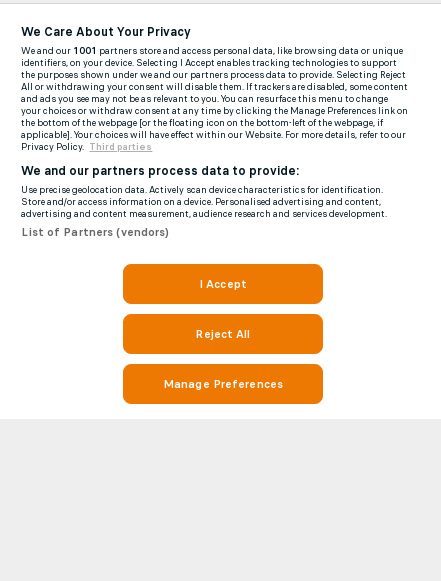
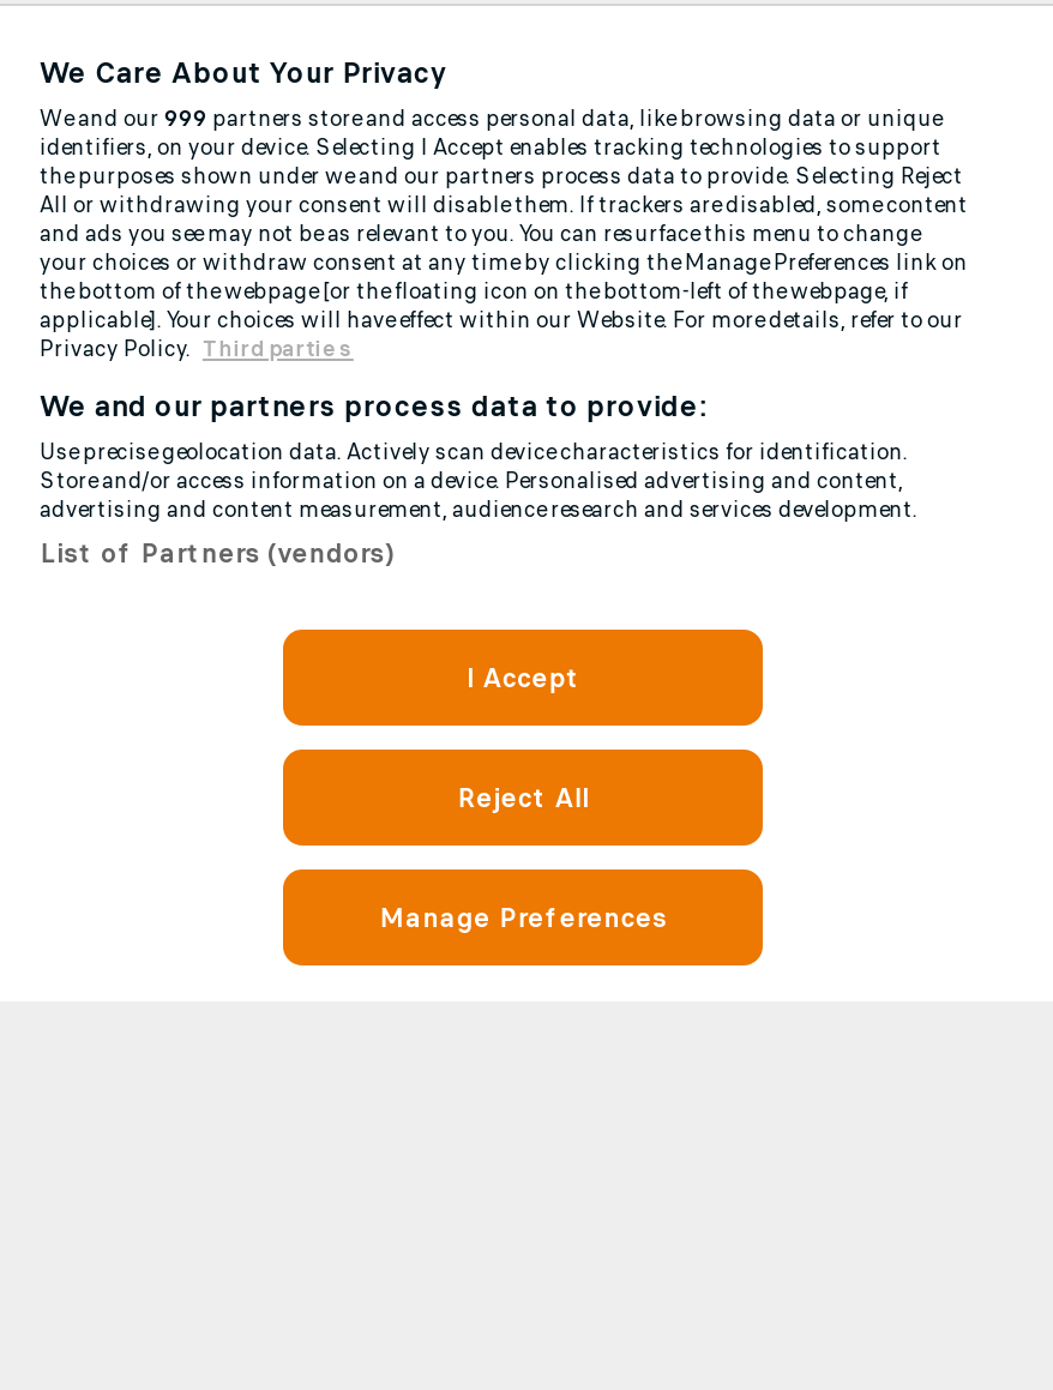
[21,45,403,57] We and our 1001 partners store and access personal data, like browsing data or unique -> [39,104,941,133] We and our 999 partners store and access personal data, like browsing data or unique

